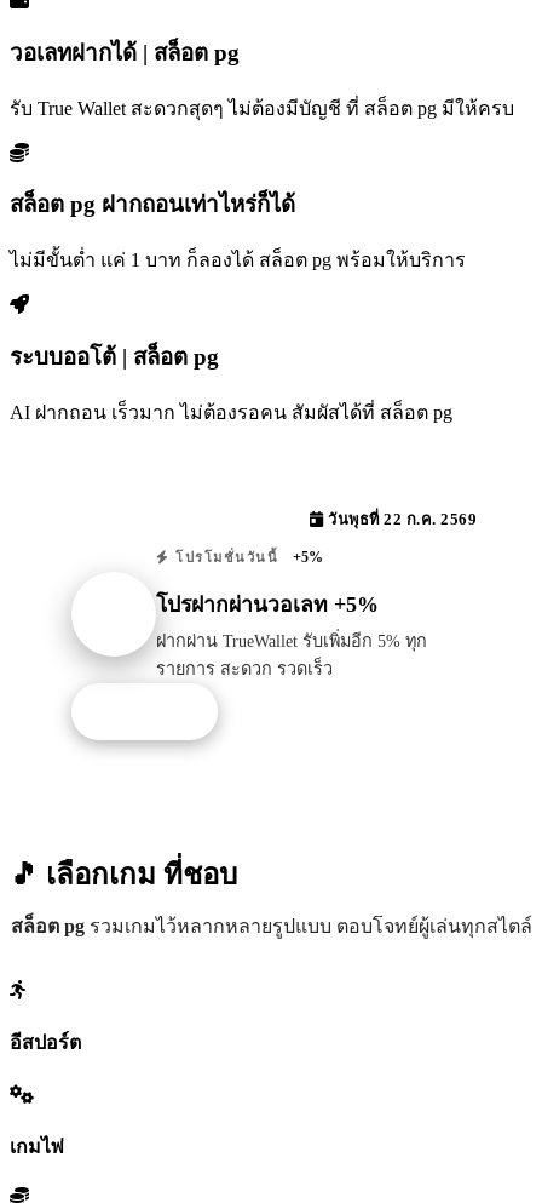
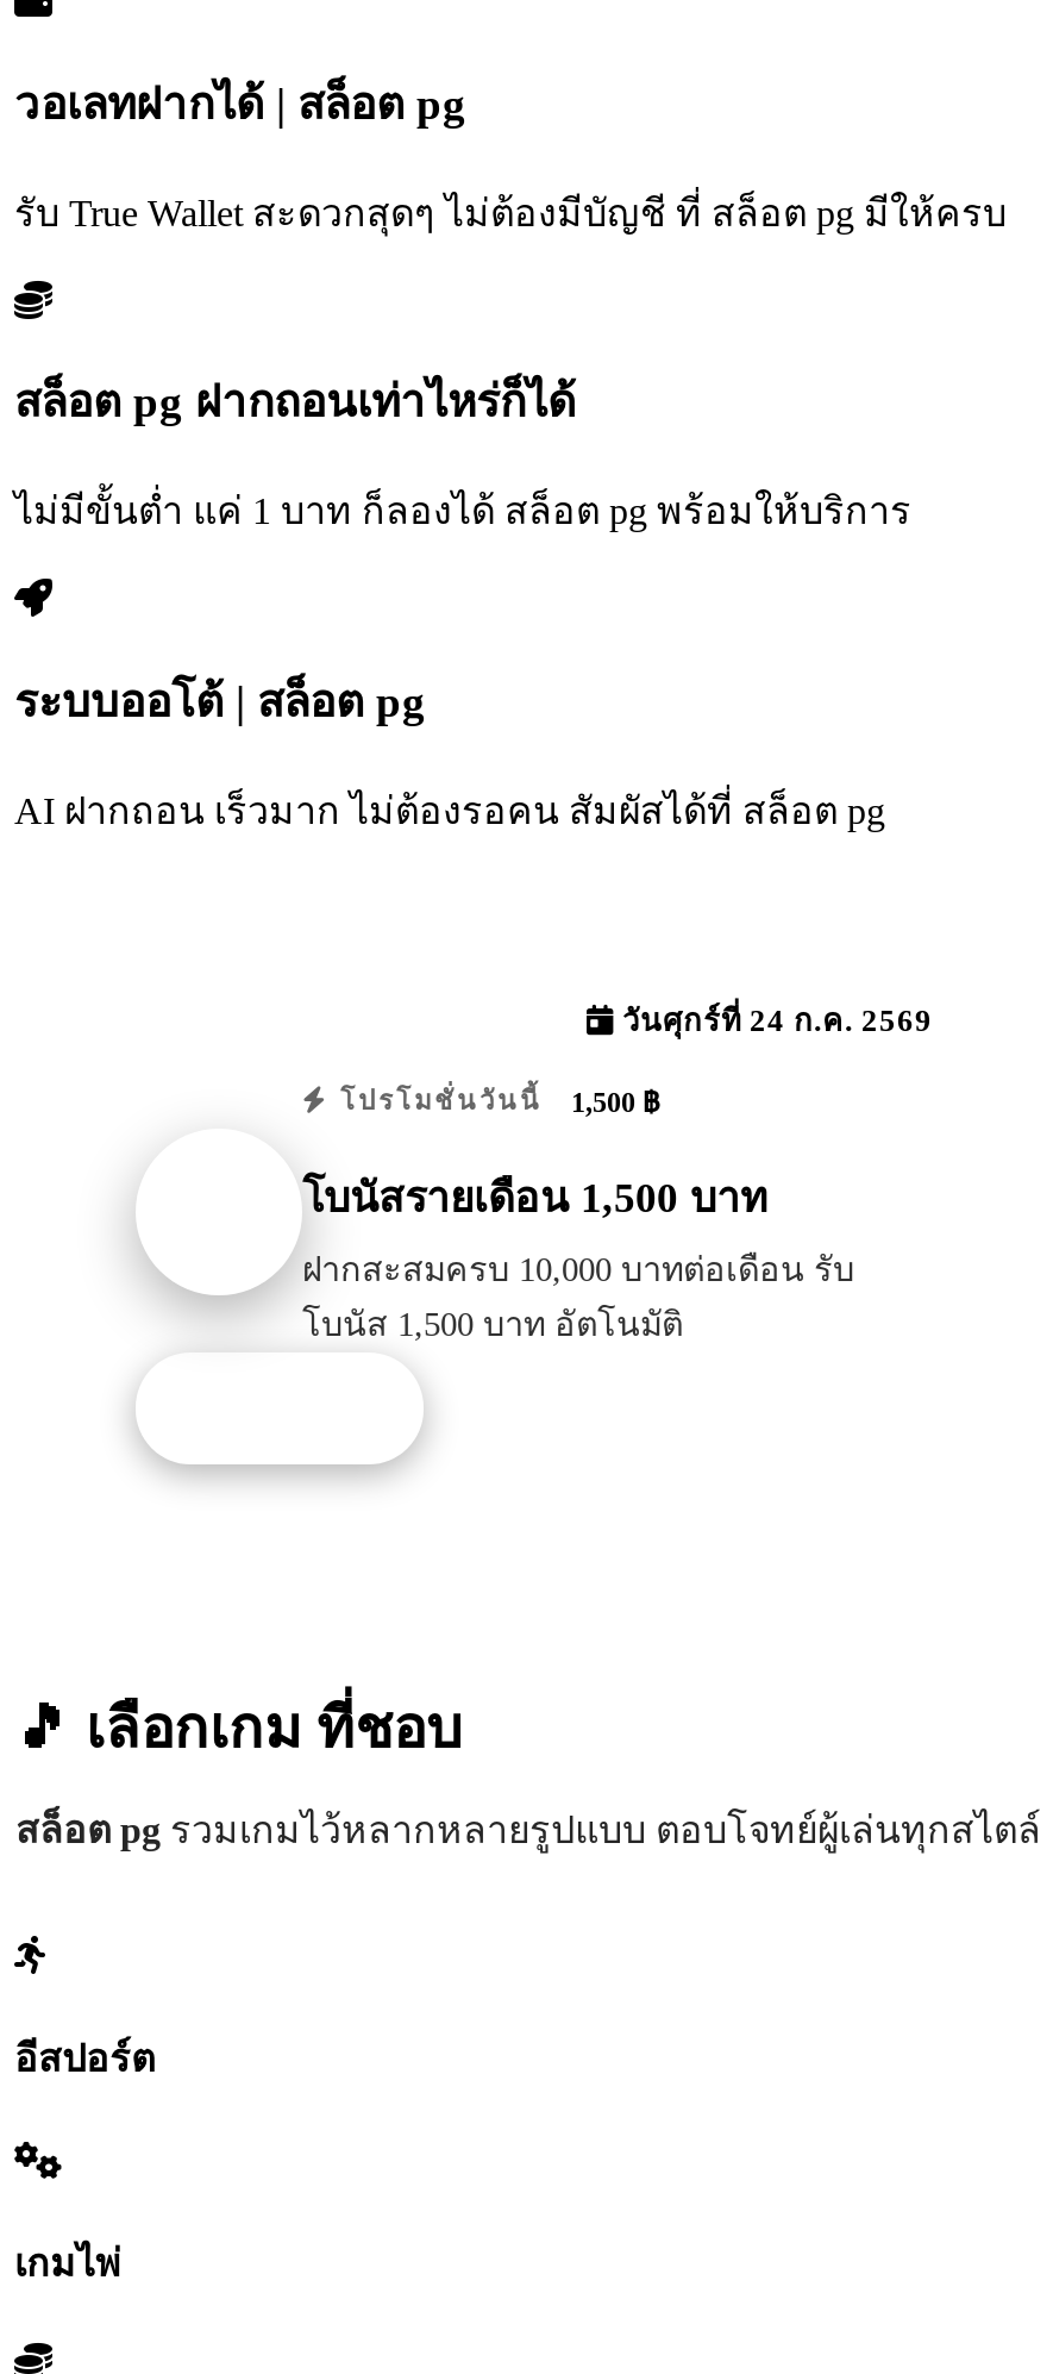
[324,511,477,528] วันพุธที่ 22 ก.ค. 2569 -> [614,1004,933,1037] วันศุกร์ที่ 24 ก.ค. 2569
[170,548,323,565] โปรโมชั่นวันนี้ +5% -> [330,1085,659,1118] โปรโมชั่นวันนี้ 1,500 ฿
[156,593,379,617] โปรฝากผ่านวอเลท +5% -> [302,1174,769,1222] โบนัสรายเดือน 1,500 บาท
[156,631,427,679] ฝากผ่าน TrueWallet รับเพิ่มอีก 5% ทุก | รายการ สะดวก รวดเร็ว -> [302,1251,854,1343] ฝากสะสมครบ 10,000 บาทต่อเดือน รับ | โบนัส 1,500 บาท อัตโนมัติ

